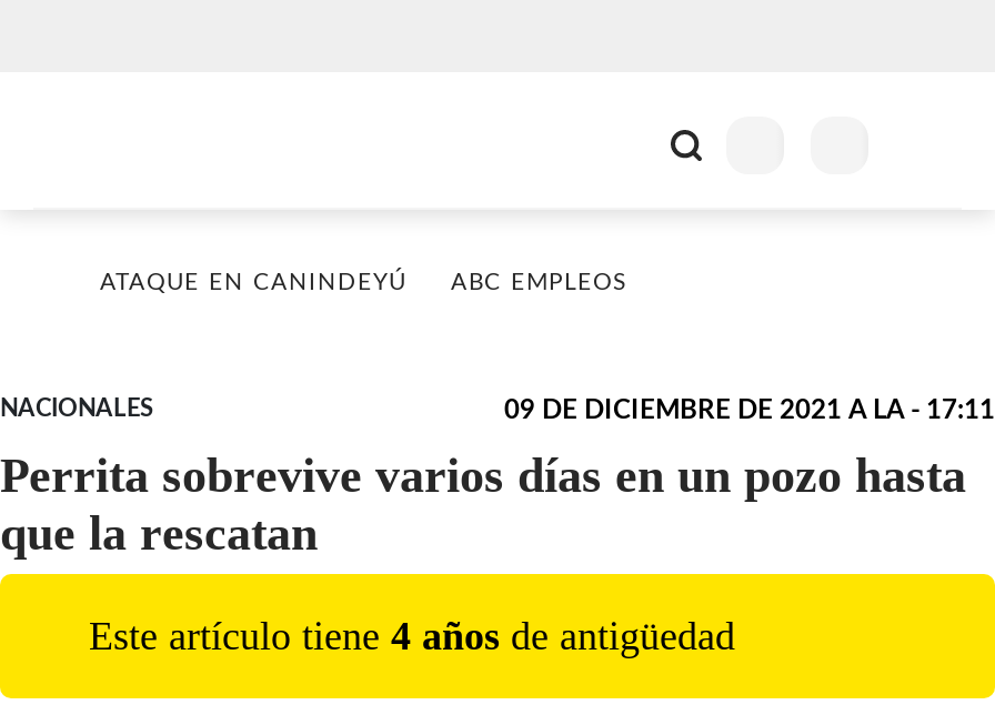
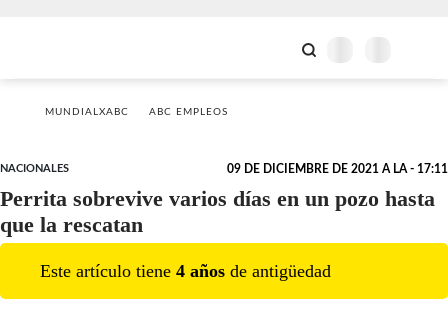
[100,272,406,294] ATAQUE EN CANINDEYÚ -> [45,107,129,117] MUNDIALXABC

